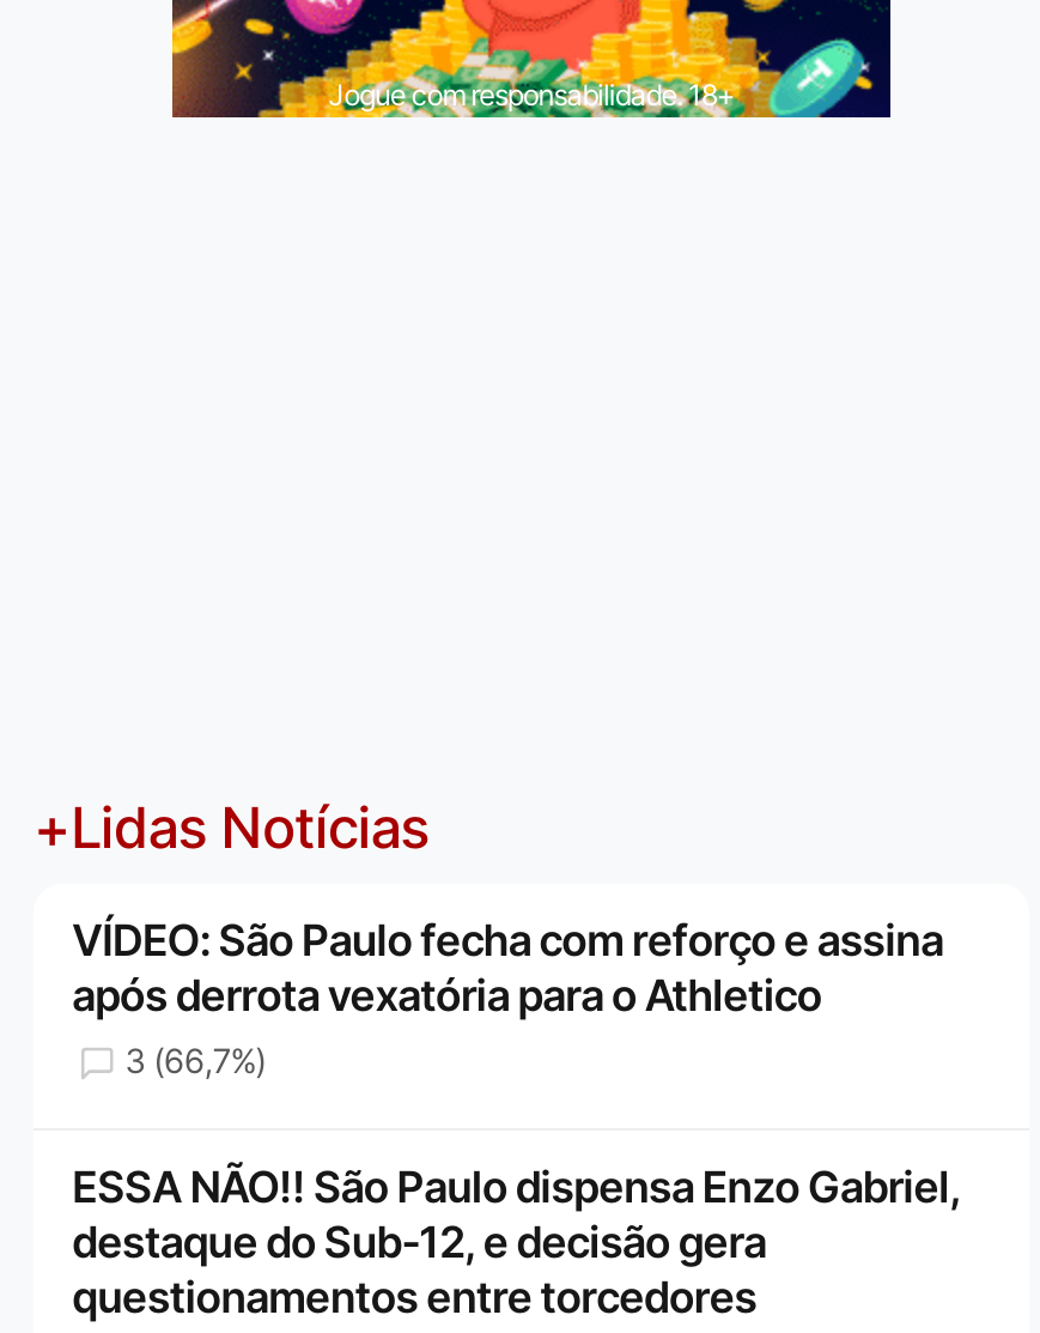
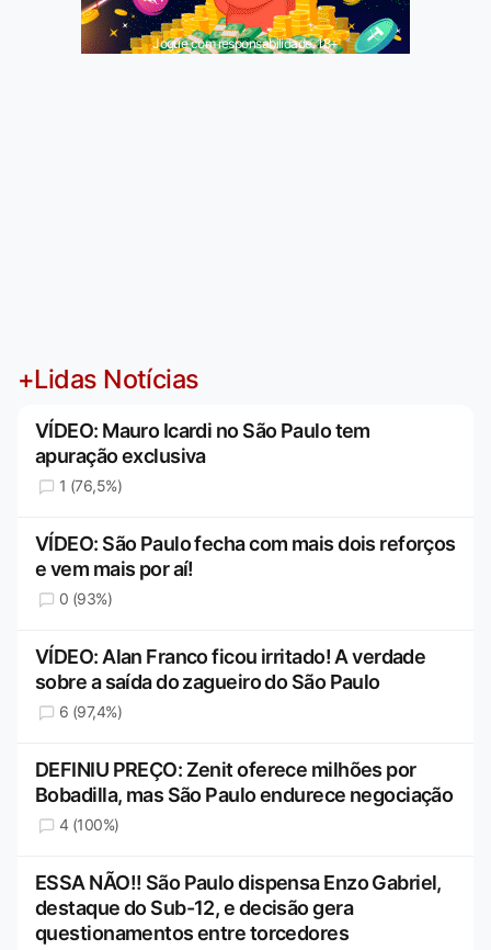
[72,915,943,1081] VÍDEO: São Paulo fecha com reforço e assina | após derrota vexatória para o Athletico | 3 (66,7%) -> [35,419,456,834] VÍDEO: Mauro Icardi no São Paulo tem | apuração exclusiva | 1 (76,5%) | VÍDEO: São Paulo fecha com mais dois reforços | e vem mais por aí! | 0 (93%) | VÍDEO: Alan Franco ficou irritado! A verdade | sobre a saída do zagueiro do São Paulo | 6 (97,4%) | DEFINIU PREÇO: Zenit oferece milhões por | Bobadilla, mas São Paulo endurece negociação | 4 (100%)

